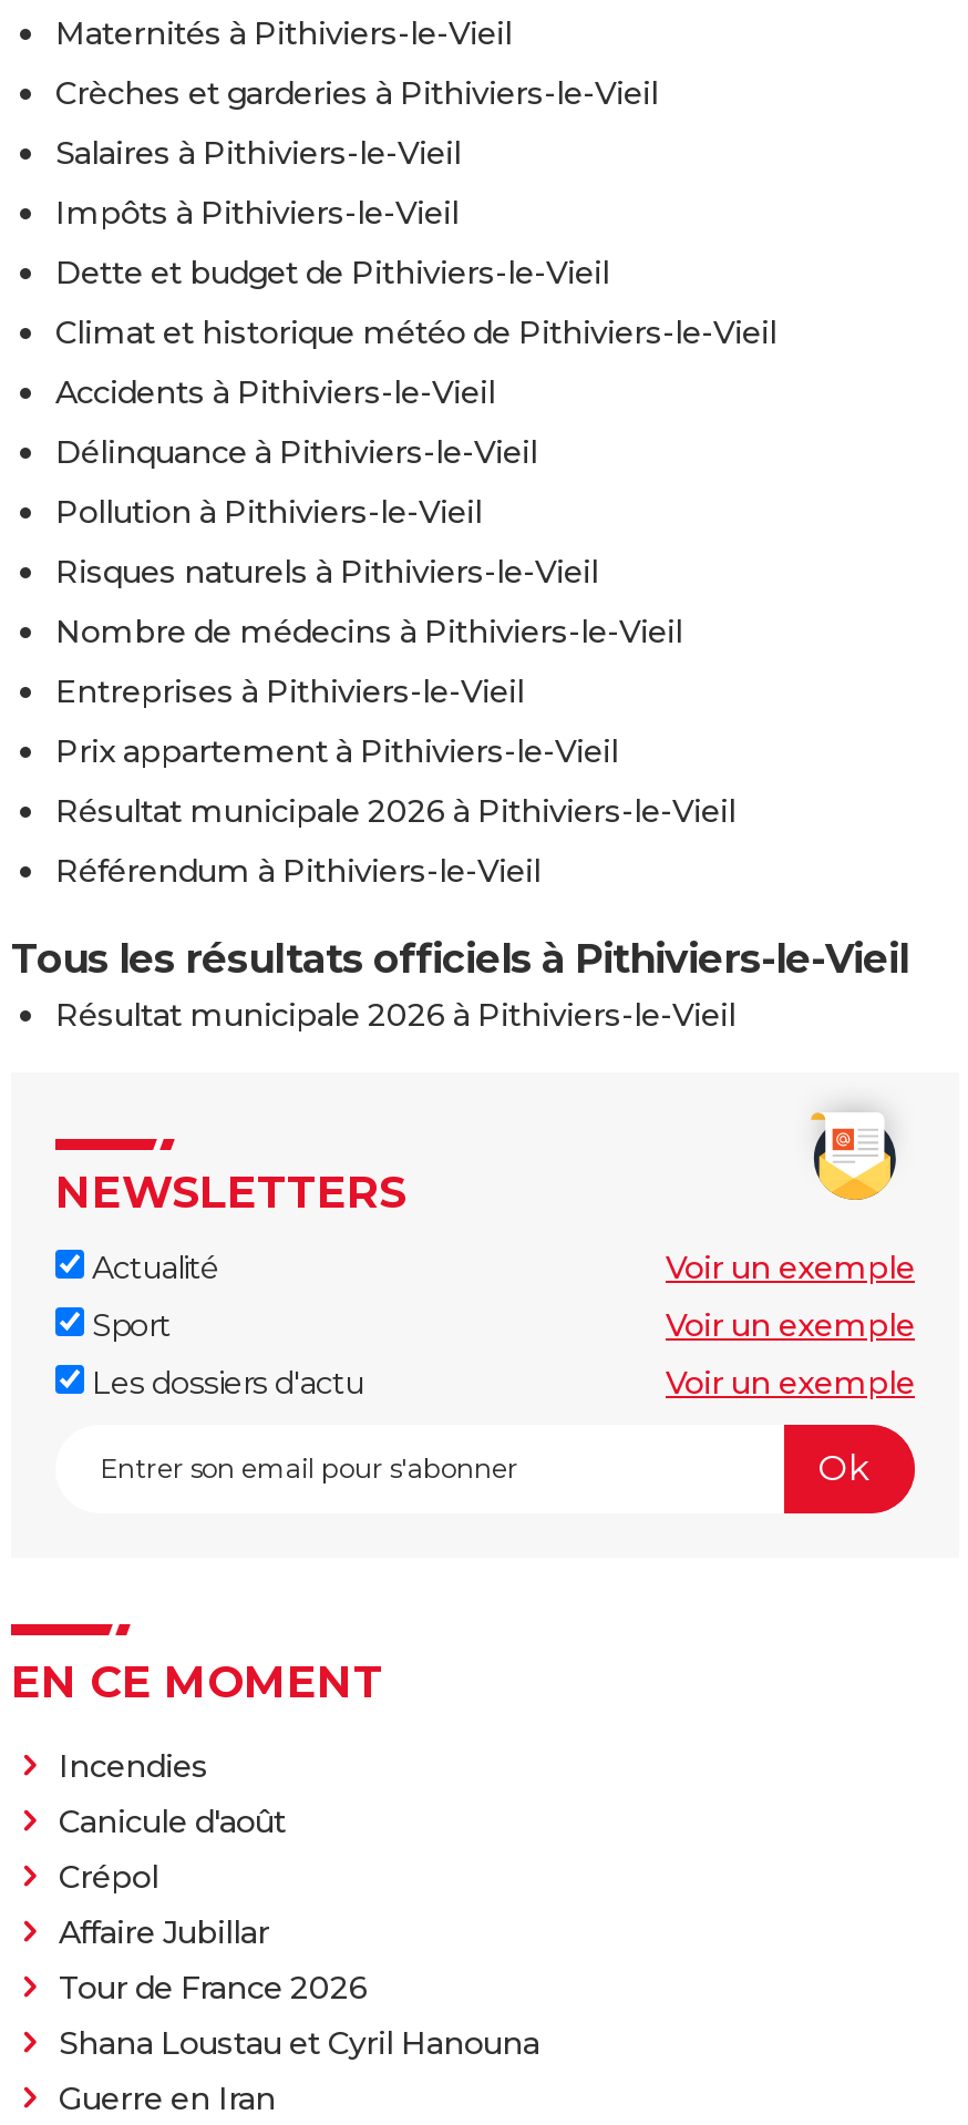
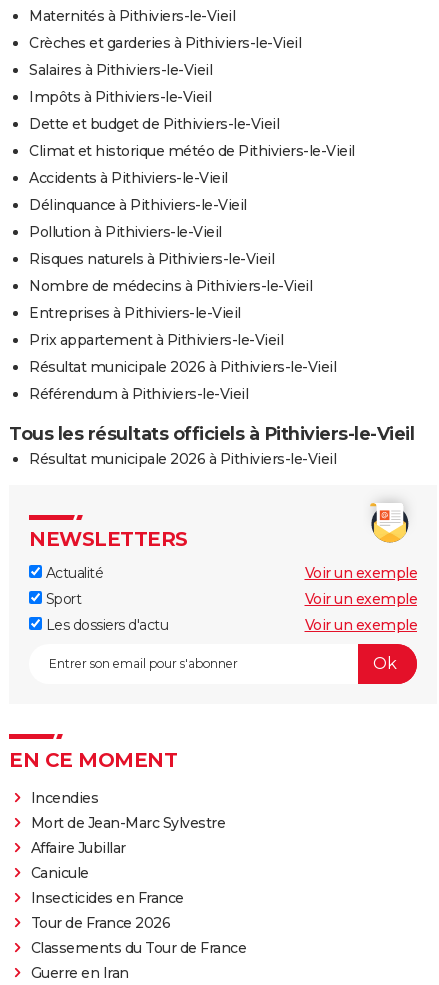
[59,1800,286,1896] Canicule d'août | Crépol -> [30,813,225,831] Mort de Jean-Marc Sylvestre
moved [59,1911,269,1951] -> [30,838,125,856]: Affaire Jubillar
none -> [30,863,183,906] Canicule | Insecticides en France
[59,2022,539,2062] Shana Loustau et Cyril Hanouna -> [30,938,246,956] Classements du Tour de France

